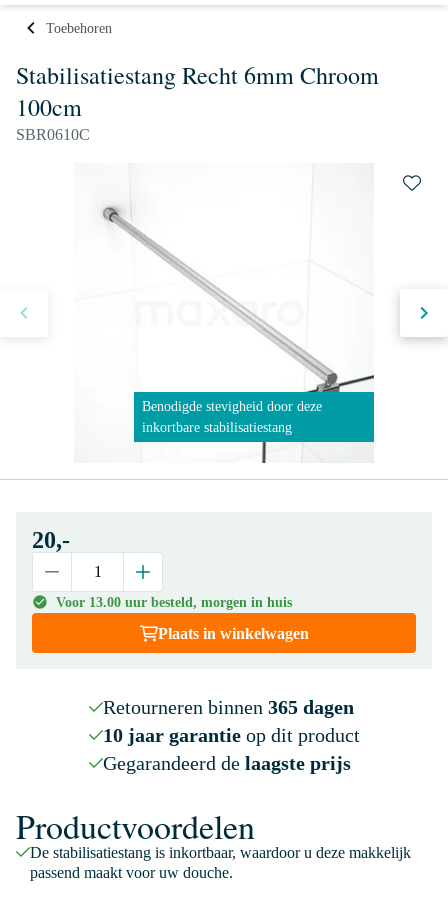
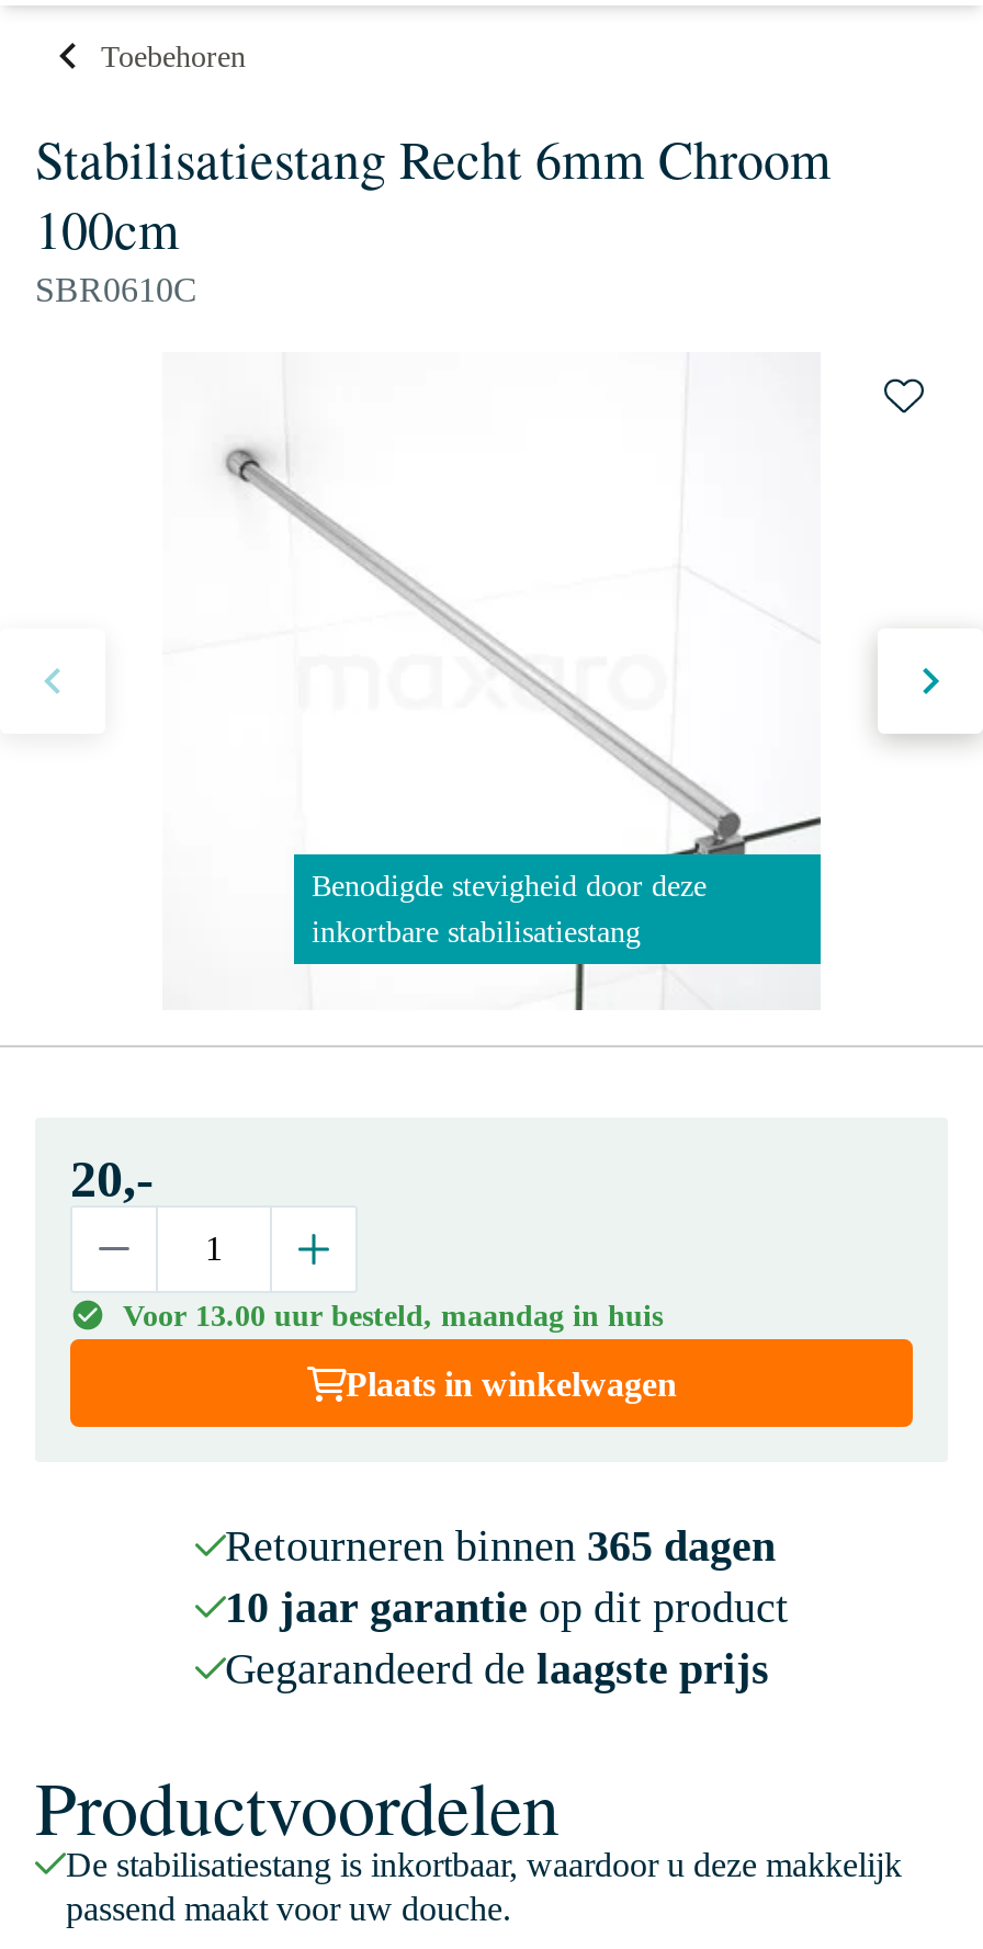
[56,595,292,610] Voor 13.00 uur besteld, morgen in huis -> [123,1300,663,1333] Voor 13.00 uur besteld, maandag in huis

